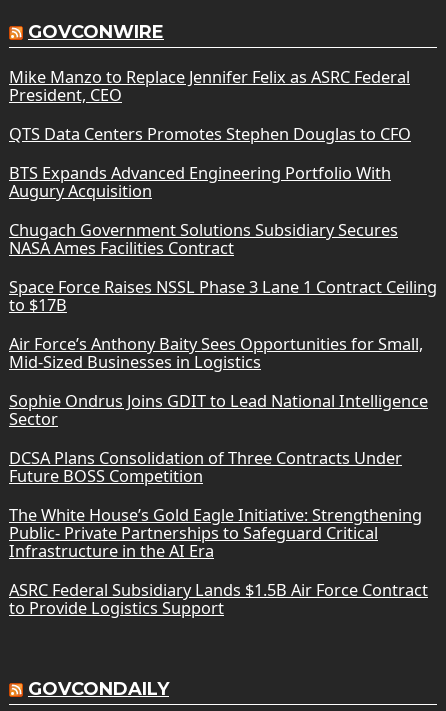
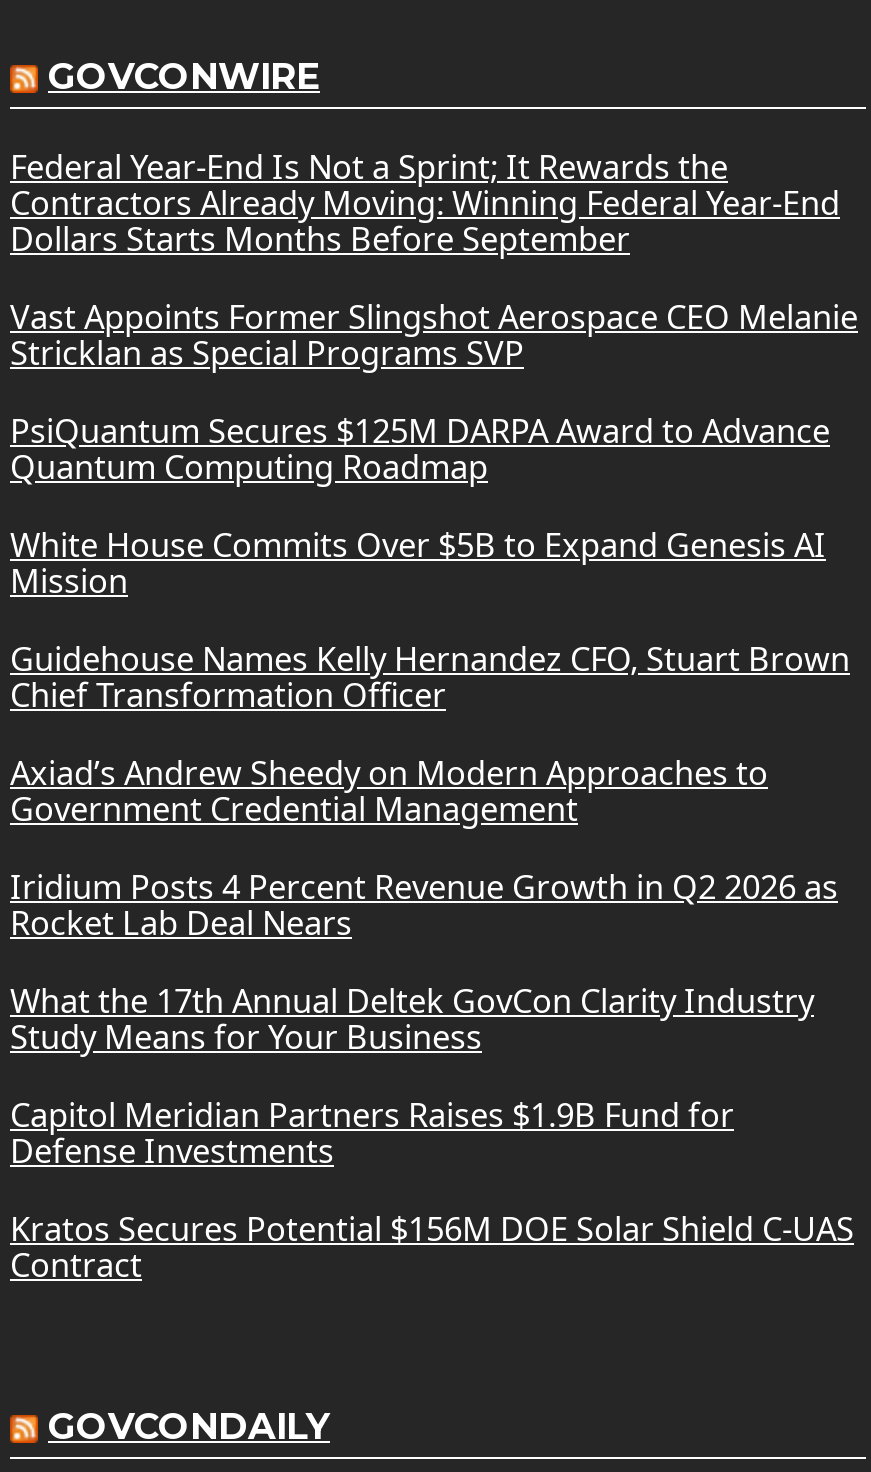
[9,66,410,106] Mike Manzo to Replace Jennifer Felix as ASRC Federal | President, CEO -> [10,145,840,261] Federal Year-End Is Not a Sprint; It Rewards the | Contractors Already Moving: Winning Federal Year-End | Dollars Starts Months Before September
[9,123,411,145] QTS Data Centers Promotes Stephen Douglas to CFO -> [10,295,858,375] Vast Appoints Former Slingshot Aerospace CEO Melanie | Stricklan as Special Programs SVP
[9,162,391,202] BTS Expands Advanced Engineering Portfolio With | Augury Acquisition -> [10,409,830,489] PsiQuantum Secures $125M DARPA Award to Advance | Quantum Computing Roadmap
[9,219,398,259] Chugach Government Solutions Subsidiary Secures | NASA Ames Facilities Contract -> [10,523,826,603] White House Commits Over $5B to Expand Genesis AI | Mission
[9,276,437,316] Space Force Raises NSSL Phase 3 Lane 1 Contract Ceiling | to $17B -> [10,637,850,717] Guidehouse Names Kelly Hernandez CFO, Stuart Brown | Chief Transformation Officer
[9,333,423,373] Air Force’s Anthony Baity Sees Opportunities for Small, | Mid-Sized Businesses in Logistics -> [10,751,768,831] Axiad’s Andrew Sheedy on Modern Approaches to | Government Credential Management
[9,390,428,430] Sophie Ondrus Joins GDIT to Lead National Intelligence | Sector -> [10,865,838,945] Iridium Posts 4 Percent Revenue Growth in Q2 2026 as | Rocket Lab Deal Nears
[9,447,402,487] DCSA Plans Consolidation of Three Contracts Under | Future BOSS Competition -> [10,979,814,1059] What the 17th Annual Deltek GovCon Clarity Industry | Study Means for Your Business
[9,504,422,562] The White House’s Gold Eagle Initiative: Strengthening | Public- Private Partnerships to Safeguard Critical | Infrastructure in the AI Era -> [10,1093,734,1173] Capitol Meridian Partners Raises $1.9B Fund for | Defense Investments
[9,579,428,619] ASRC Federal Subsidiary Lands $1.5B Air Force Contract | to Provide Logistics Support -> [10,1207,854,1287] Kratos Secures Potential $156M DOE Solar Shield C-UAS | Contract

